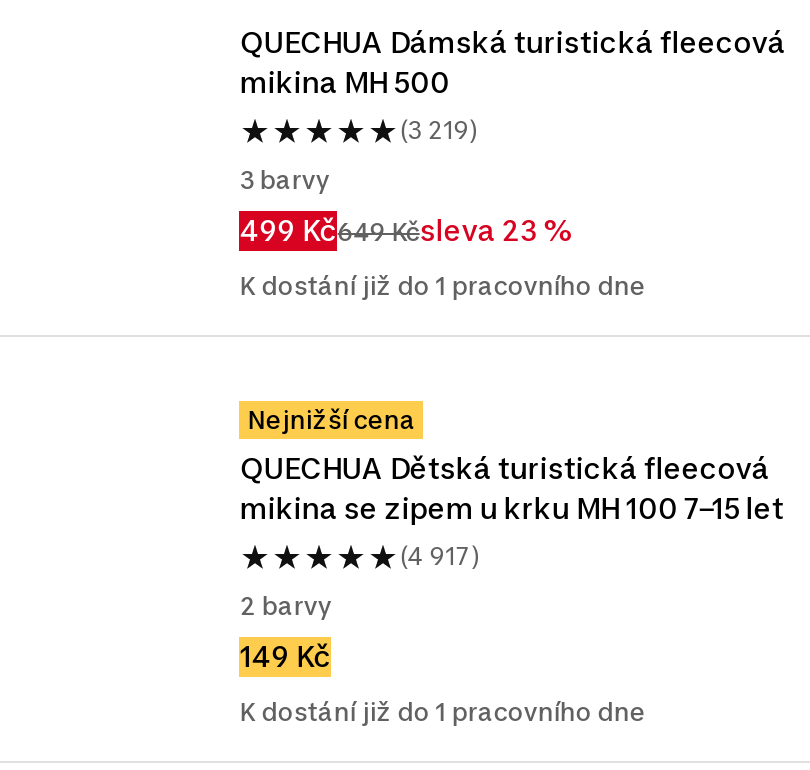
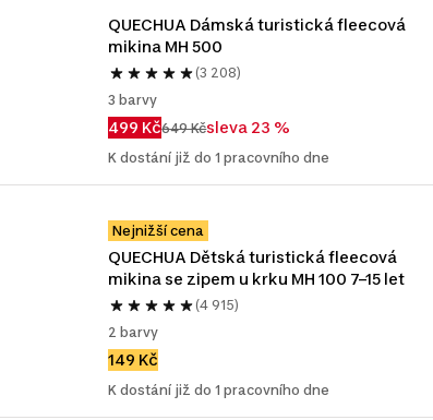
[400,115,478,145] (3 219) -> [196,64,241,81] (3 208)
[400,541,480,571] (4 917) -> [196,297,239,313] (4 915)

